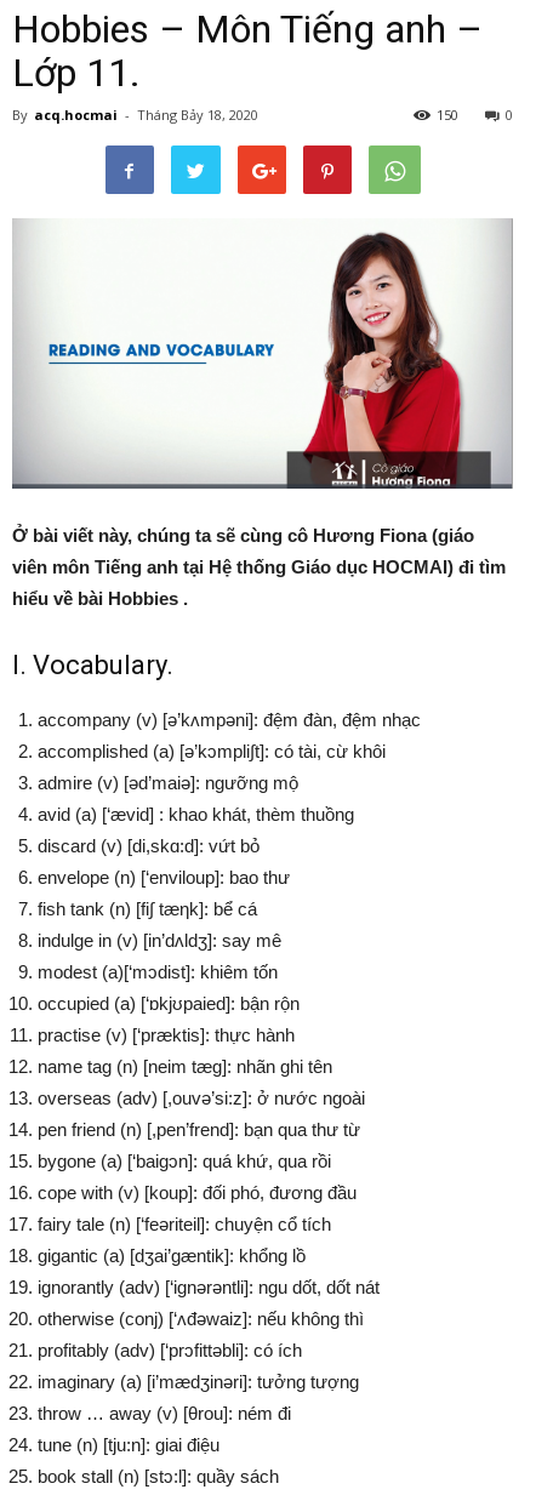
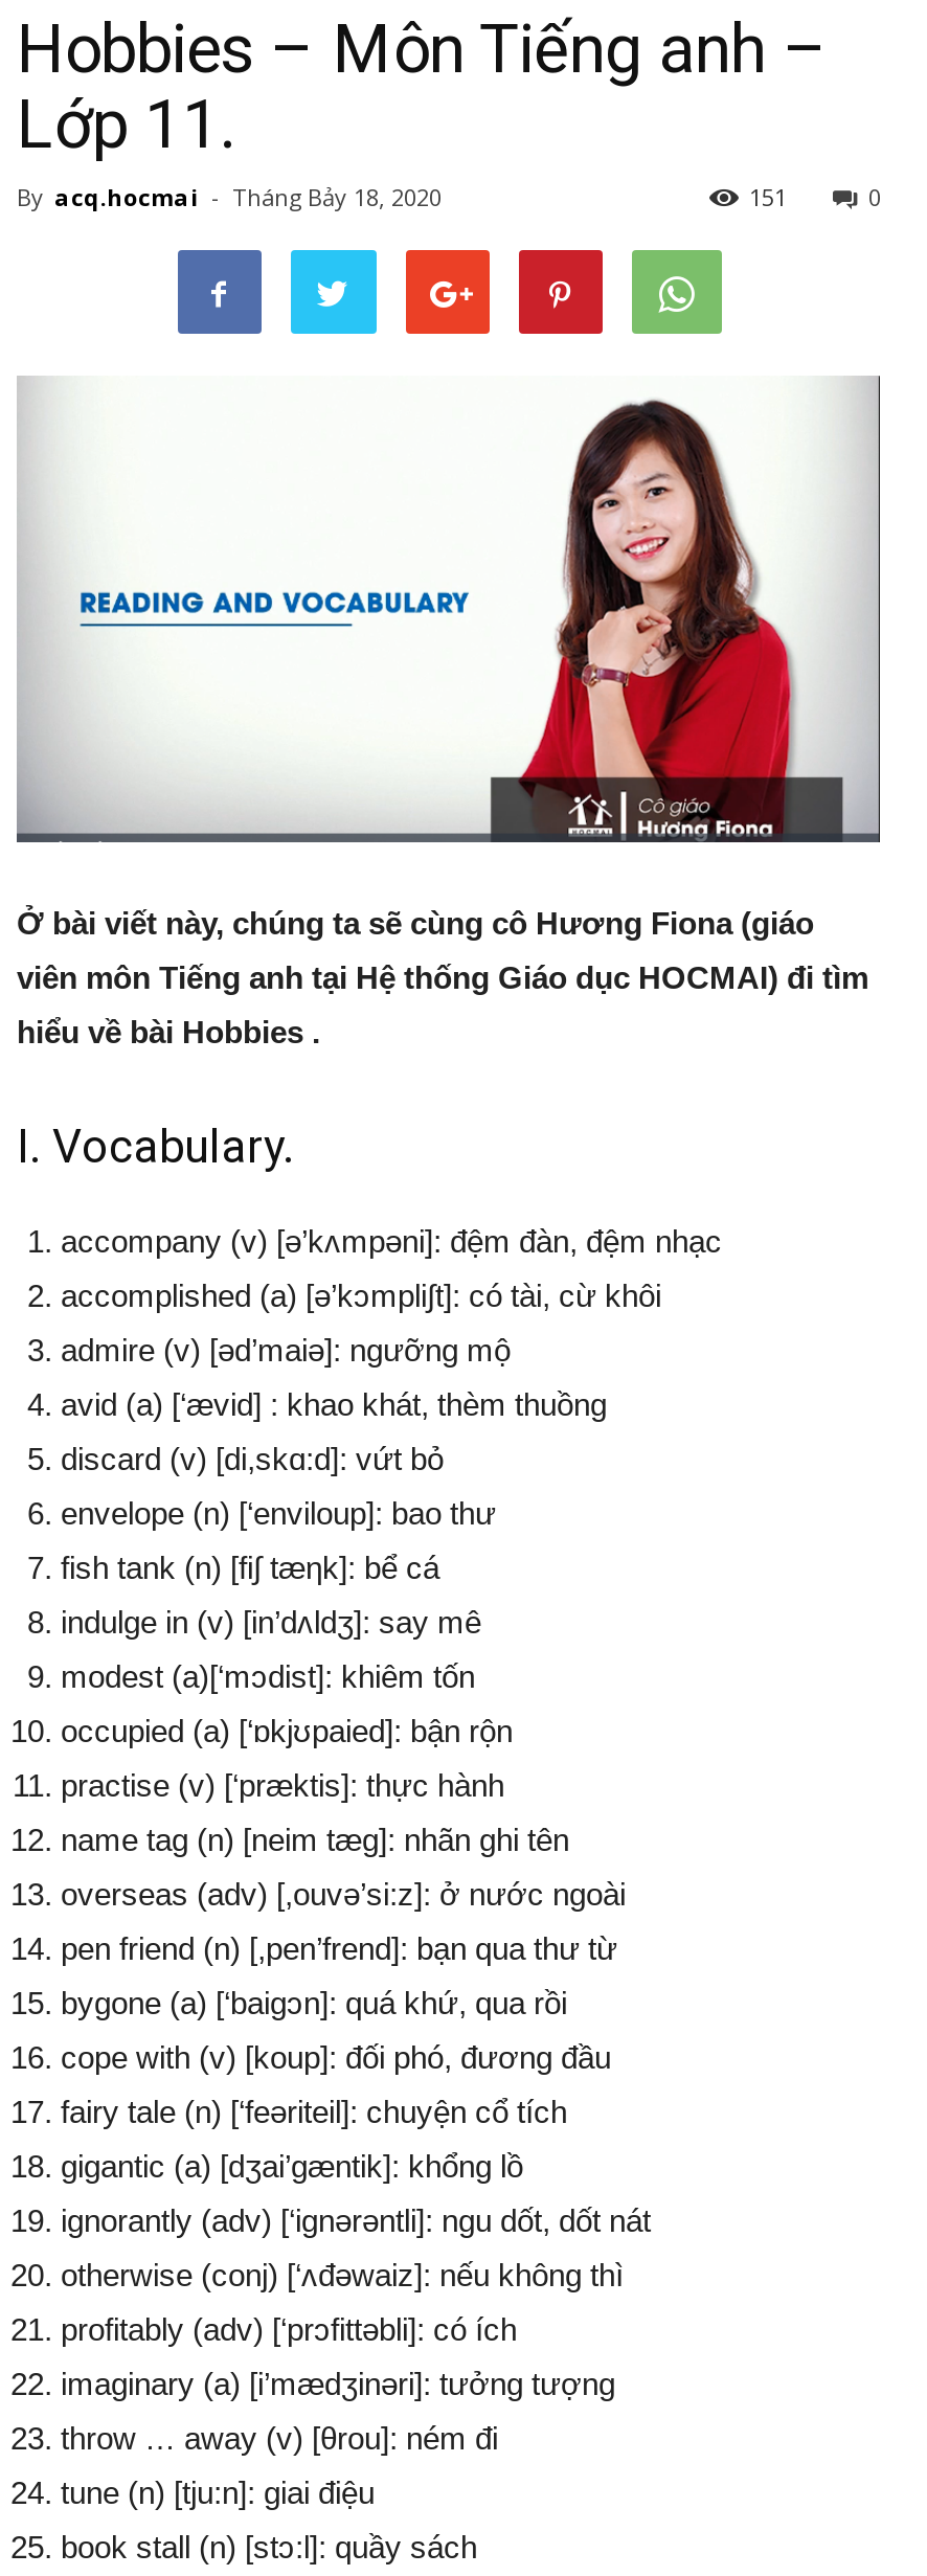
[437,105,458,124] 150 -> [749,181,787,212] 151

